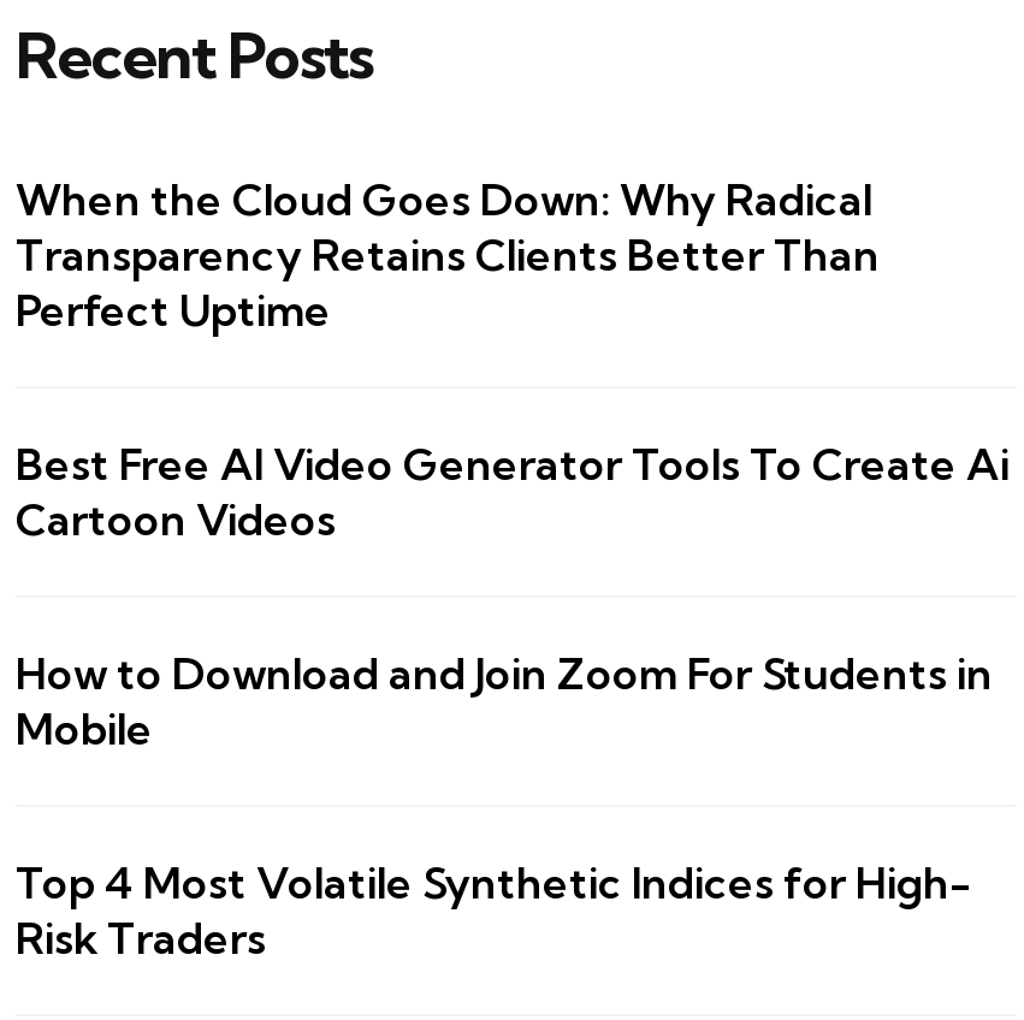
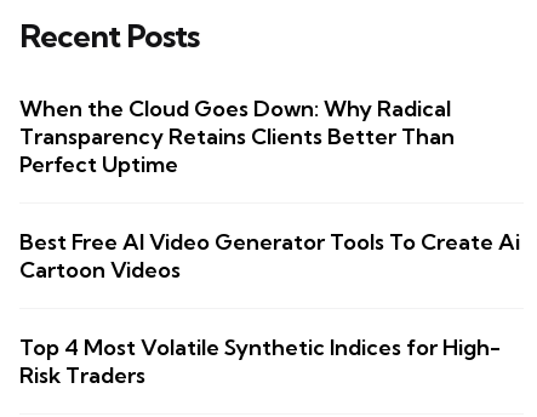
[16,646,993,757] How to Download and Join Zoom For Students in | Mobile -> none

